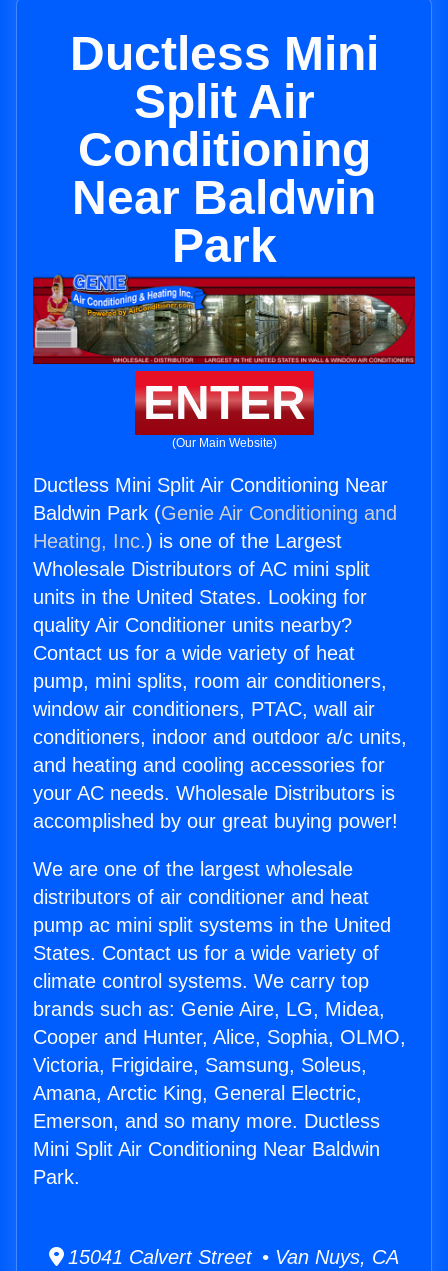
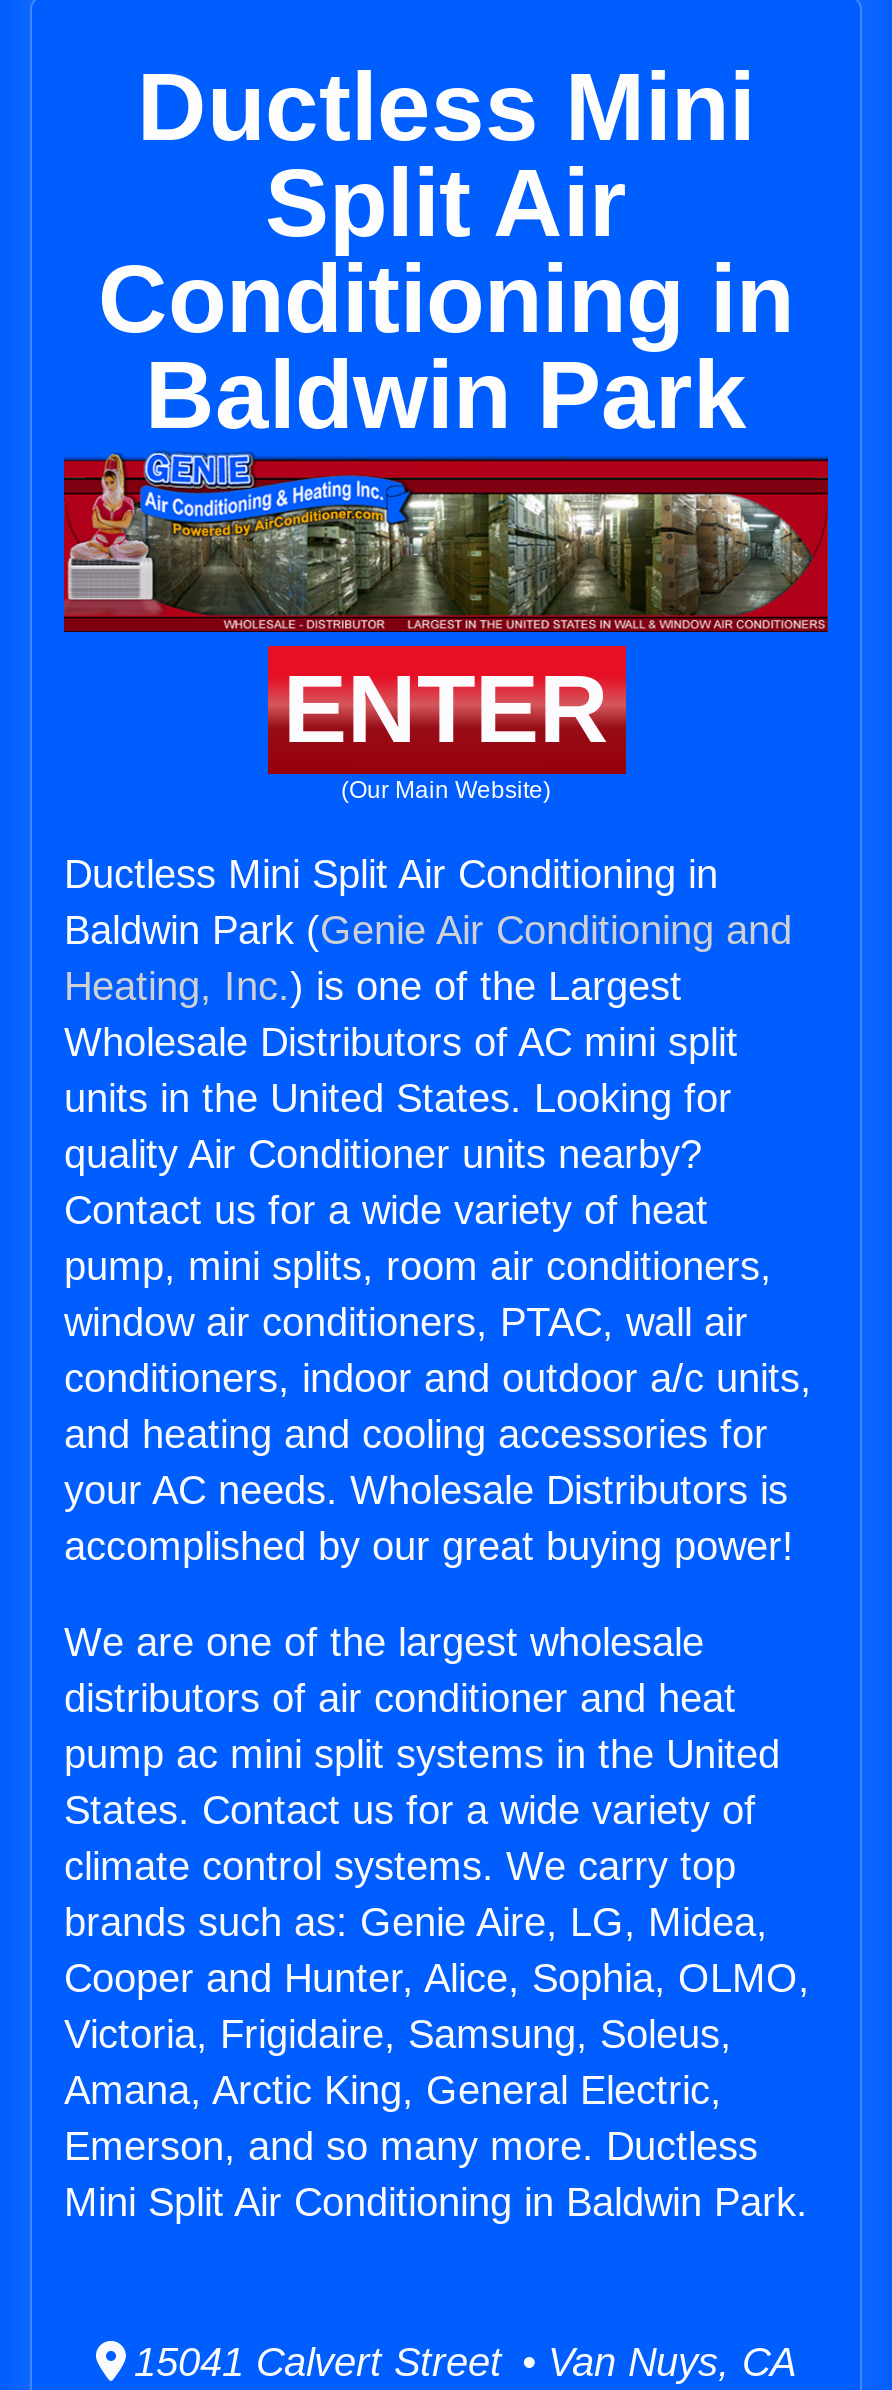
[72,123,376,272] Conditioning | Near Baldwin | Park -> [98,246,794,448] Conditioning in | Baldwin Park
[33,474,388,496] Ductless Mini Split Air Conditioning Near -> [64,852,718,896] Ductless Mini Split Air Conditioning in
[33,1138,380,1188] Mini Split Air Conditioning Near Baldwin | Park. -> [64,2180,808,2224] Mini Split Air Conditioning in Baldwin Park.

